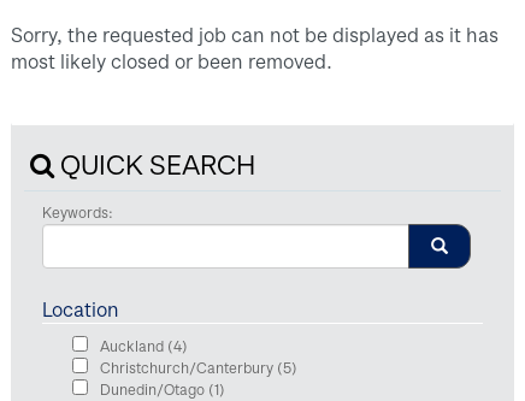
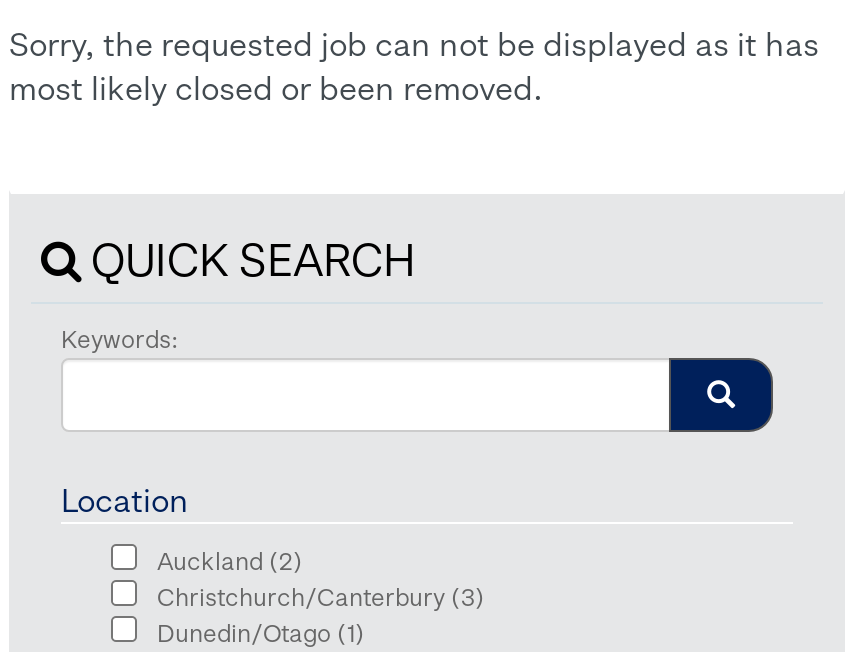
[100,337,188,354] Auckland (4) -> [157,546,303,574] Auckland (2)
[100,359,297,376] Christchurch/Canterbury (5) -> [157,582,485,610] Christchurch/Canterbury (3)

